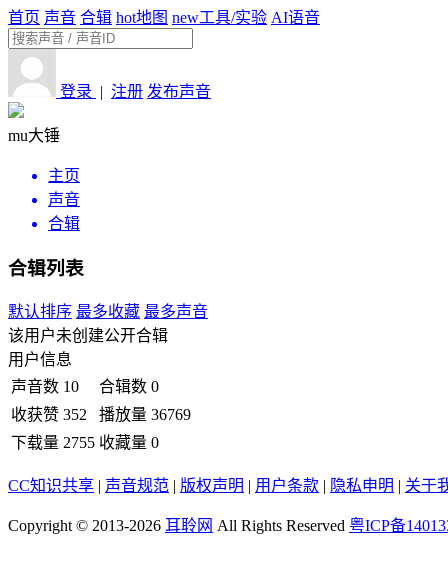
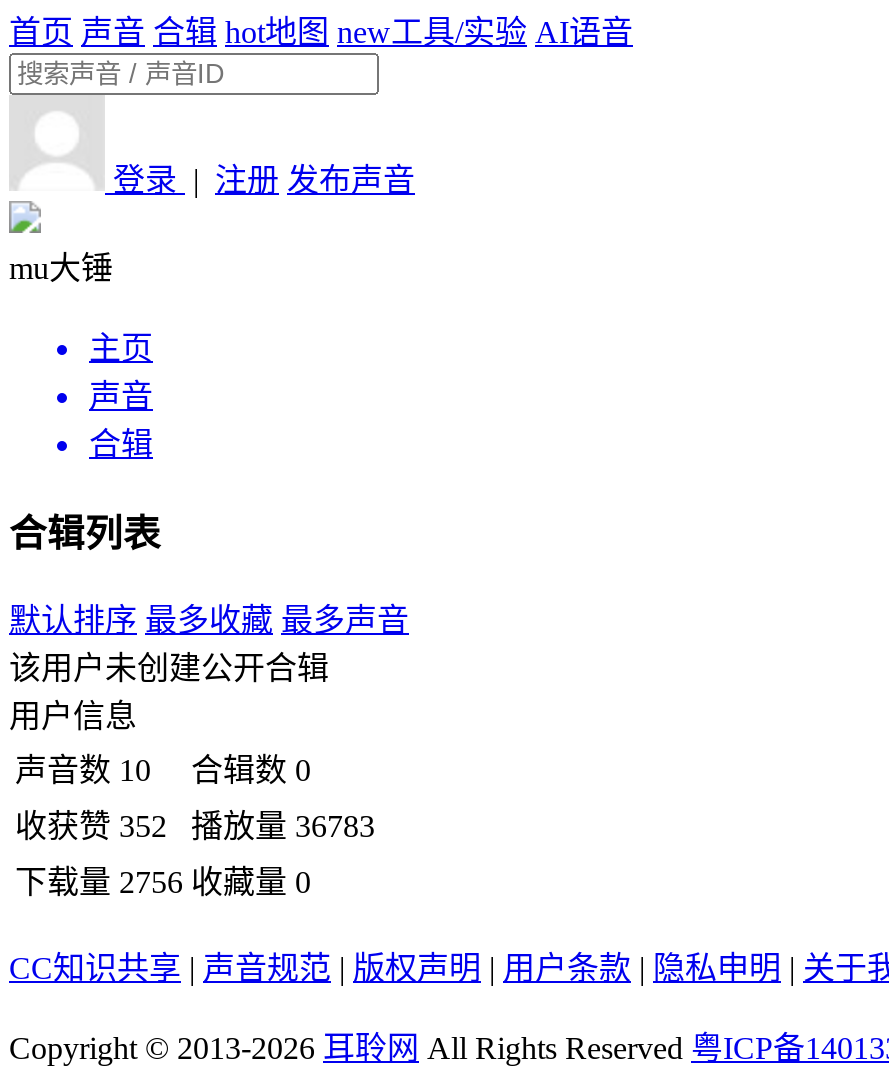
[11,406,191,423] 收获赞352 播放量36769 -> [15,810,375,844] 收获赞352 播放量36783
[11,434,159,451] 下载量2755 收藏量0 -> [15,866,311,900] 下载量2756 收藏量0

